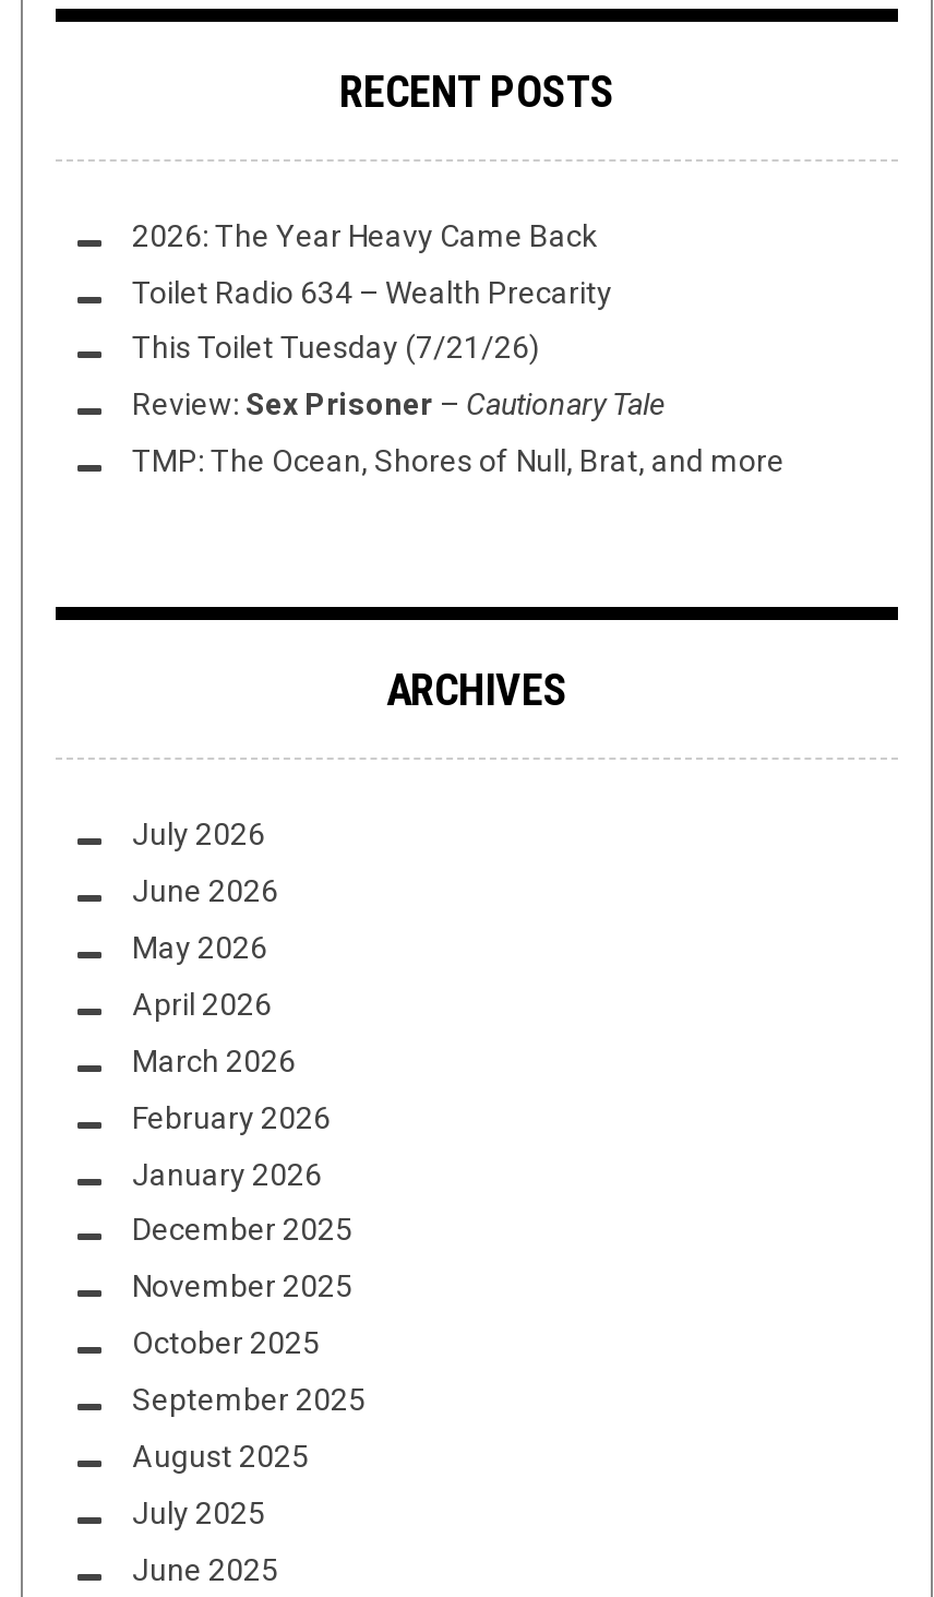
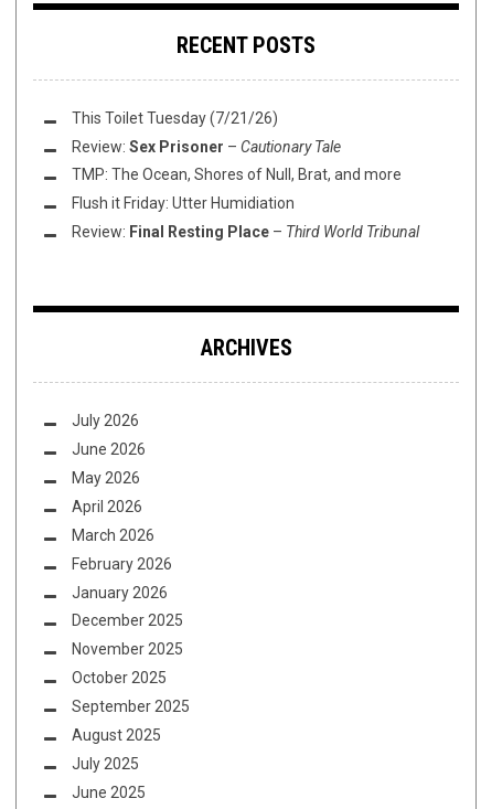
[132,217,612,309] 2026: The Year Heavy Came Back | Toilet Radio 634 – Wealth Precarity -> none
moved [132,331,785,479] -> [72,109,402,184]: This Toilet Tuesday (7/21/26) | Review: Sex Prisoner – Cautionary Tale | TMP: The Ocean, Shores of Null, Brat, and more
none -> [72,195,419,241] Flush it Friday: Utter Humidiation | Review: Final Resting Place – Third World Tribunal

